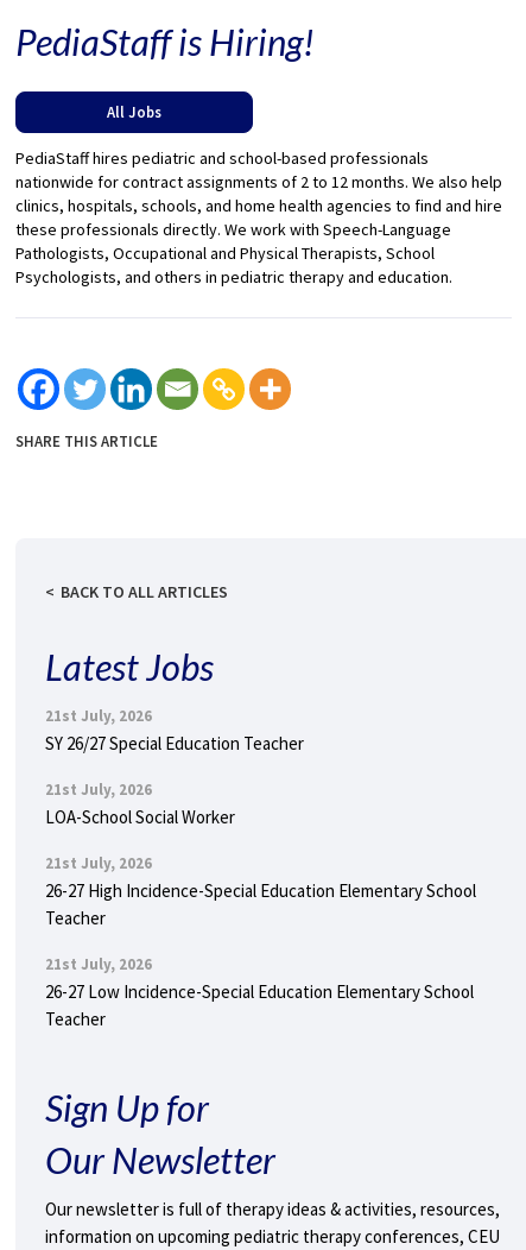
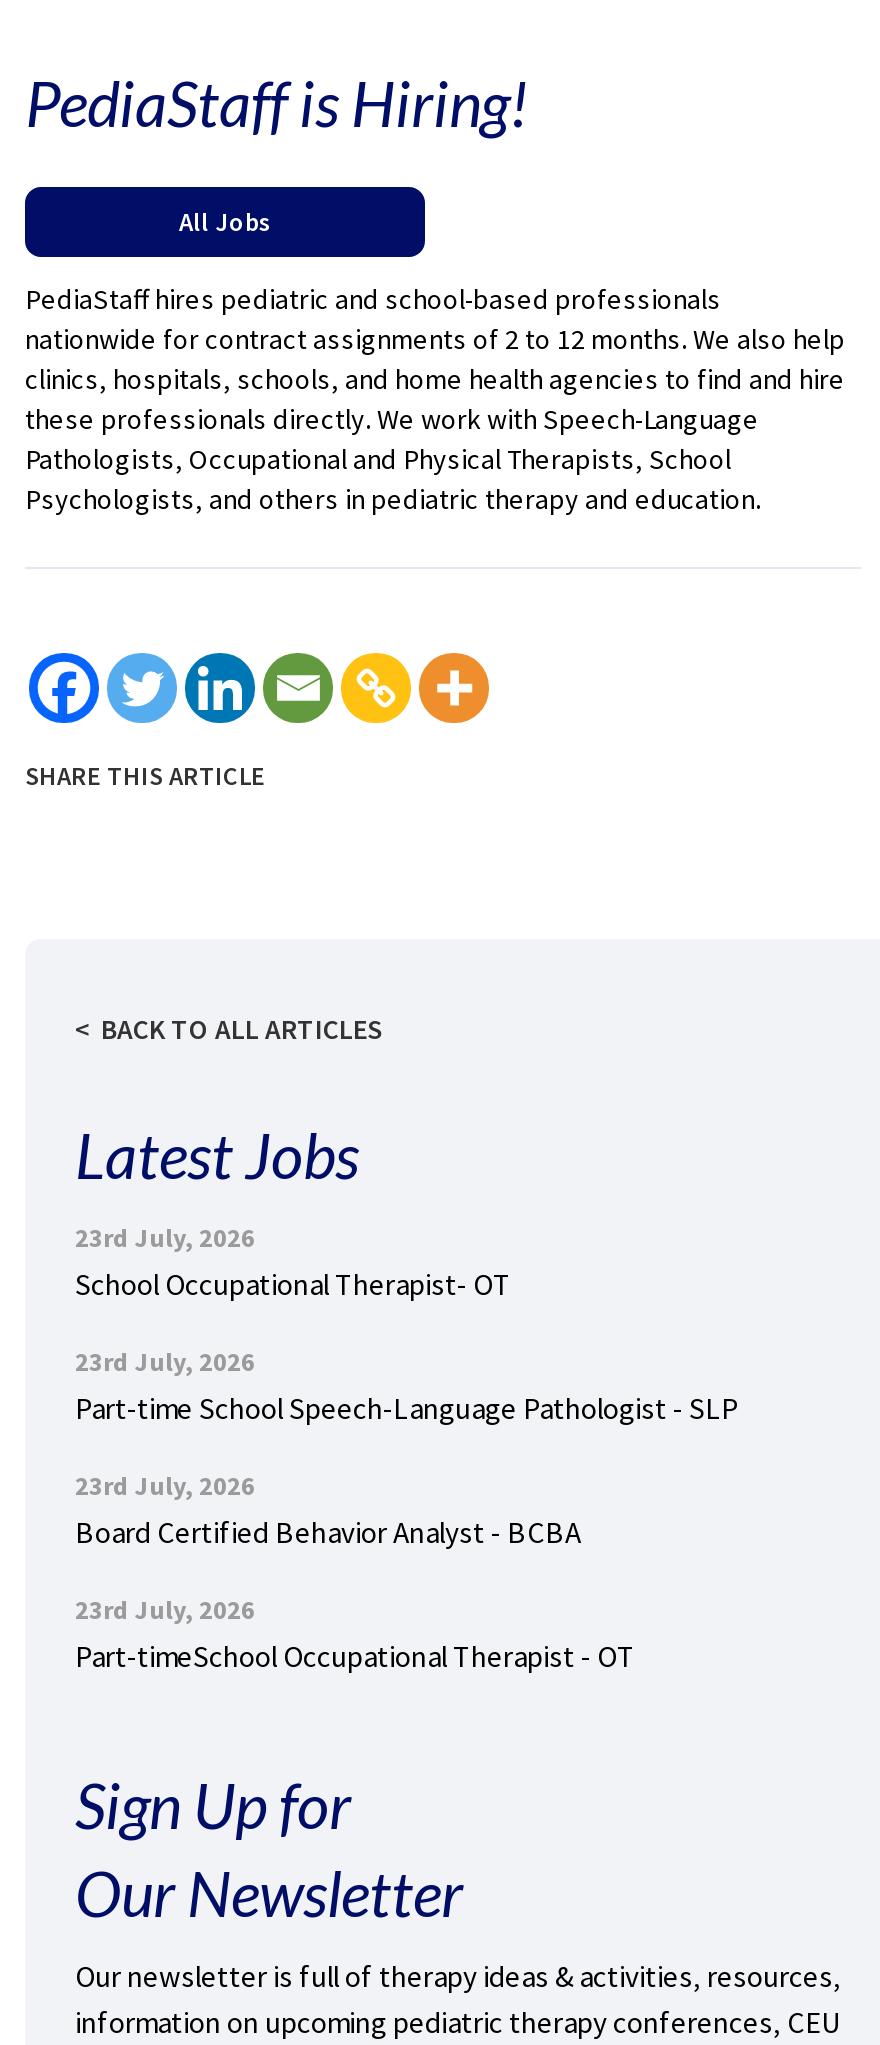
[45,706,304,755] 21st July, 2026 | SY 26/27 Special Education Teacher -> [75,1221,511,1303] 23rd July, 2026 | School Occupational Therapist- OT
[45,779,235,828] 21st July, 2026 | LOA-School Social Worker -> [75,1345,739,1427] 23rd July, 2026 | Part-time School Speech-Language Pathologist - SLP
[45,853,476,929] 21st July, 2026 | 26-27 High Incidence-Special Education Elementary School | Teacher -> [75,1469,581,1551] 23rd July, 2026 | Board Certified Behavior Analyst - BCBA
[45,954,474,1030] 21st July, 2026 | 26-27 Low Incidence-Special Education Elementary School | Teacher -> [75,1593,635,1675] 23rd July, 2026 | Part-timeSchool Occupational Therapist - OT

